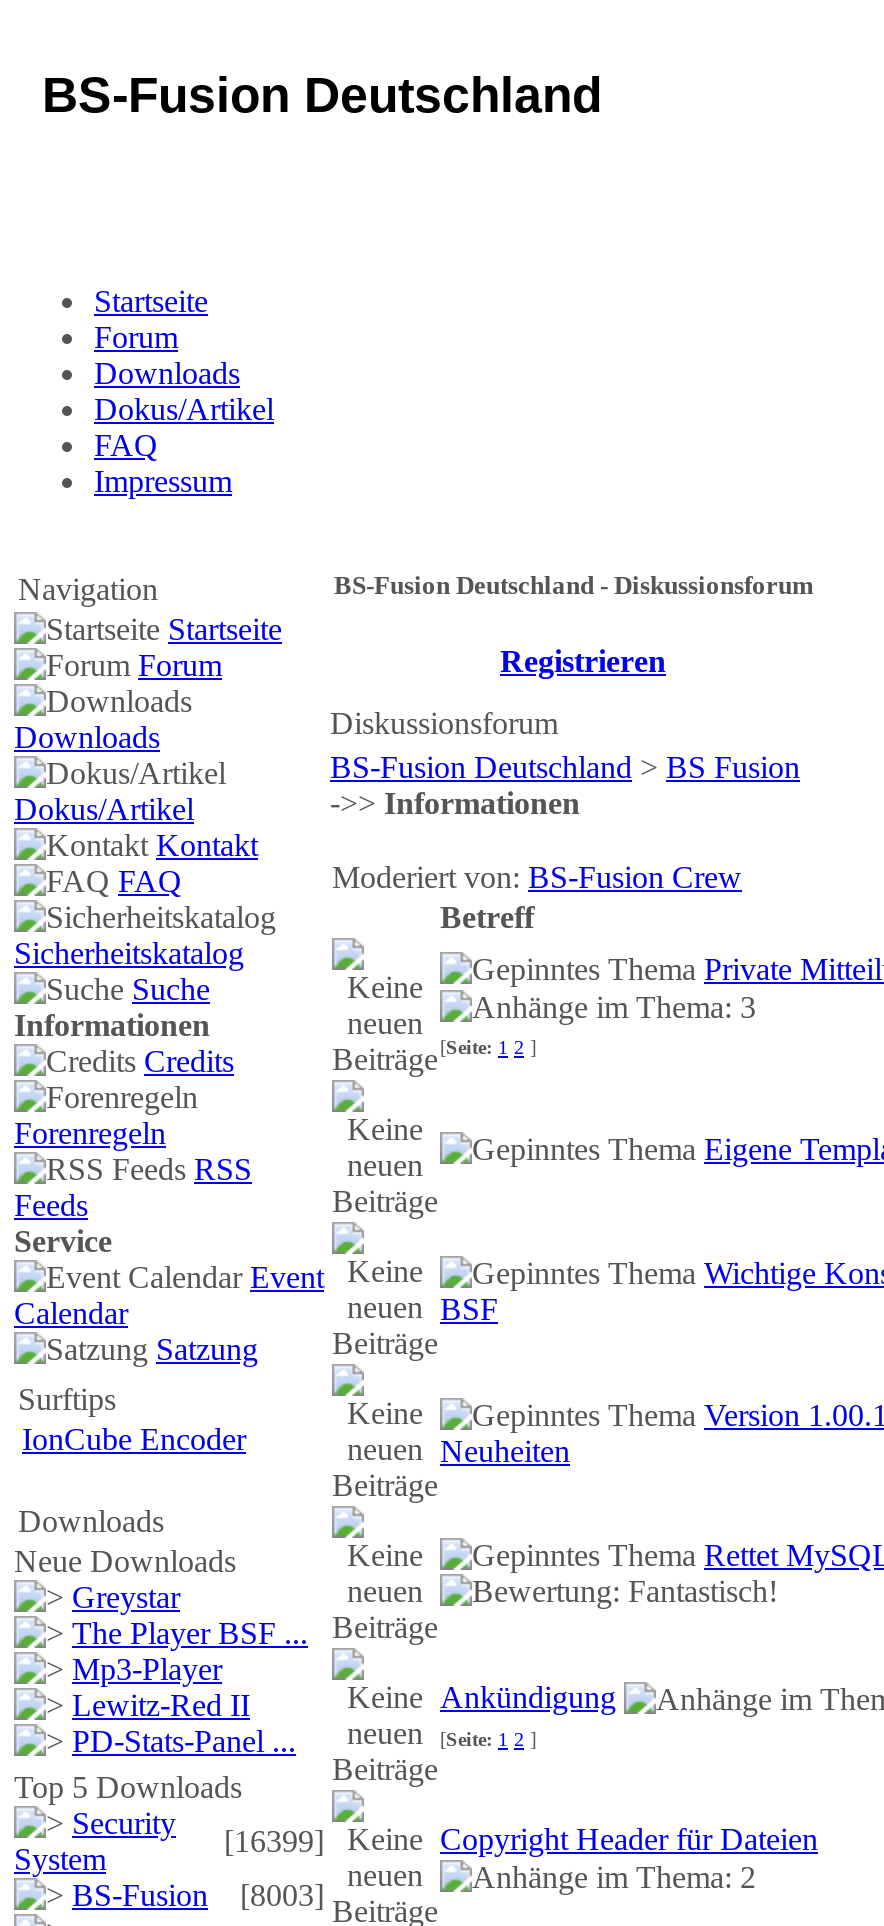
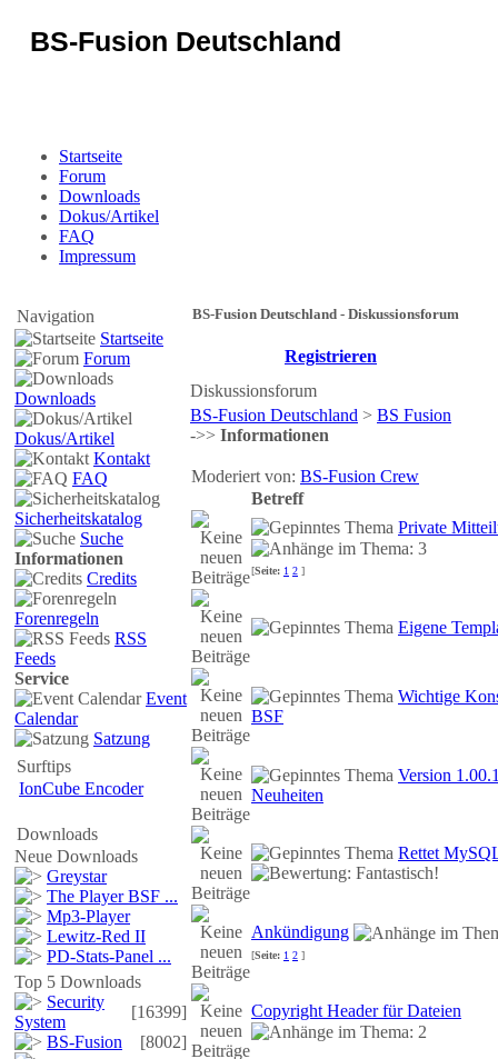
[72,1878,324,1912] BS-Fusion [8003] -> [47,1032,187,1051] BS-Fusion [8002]

